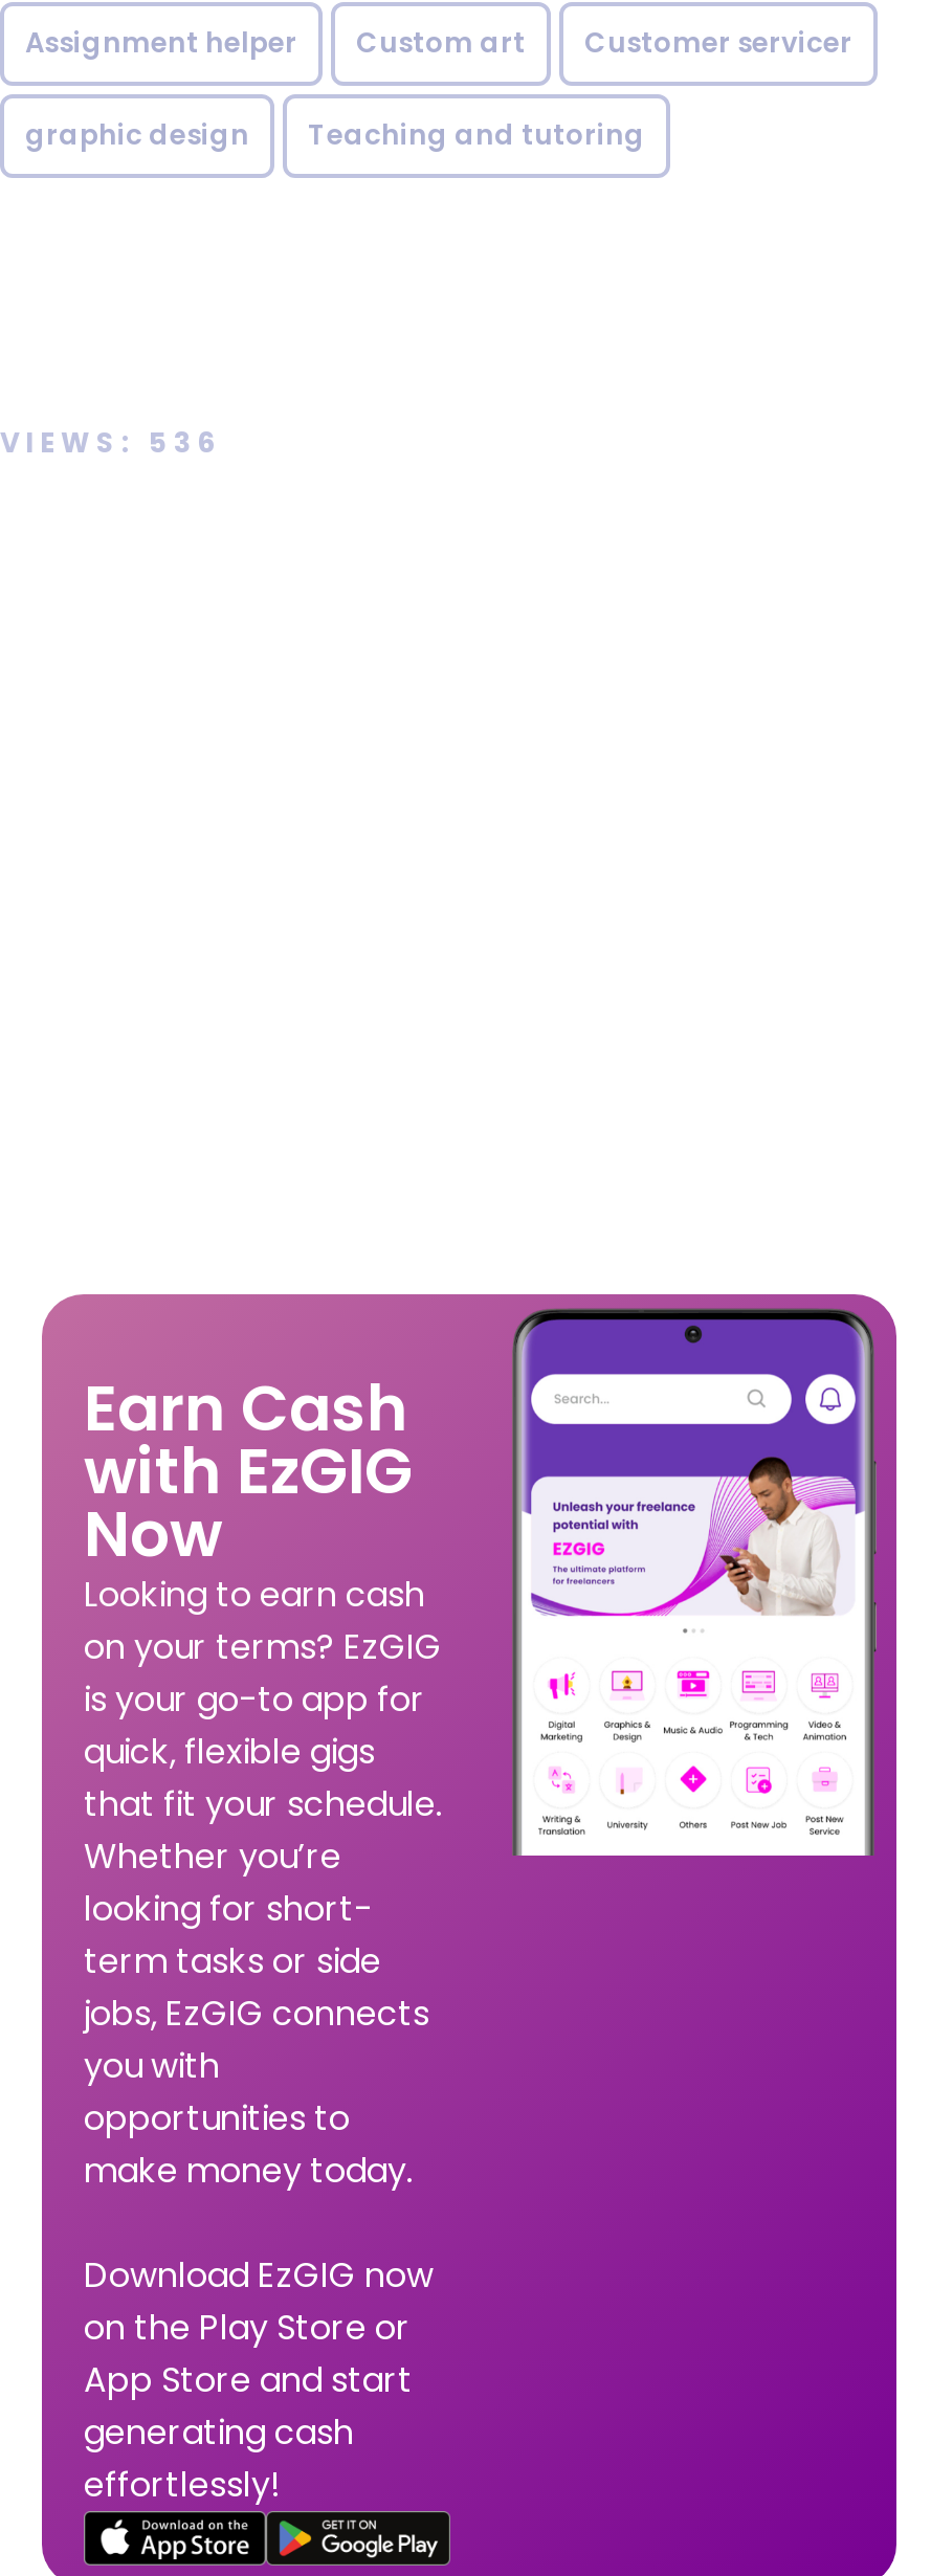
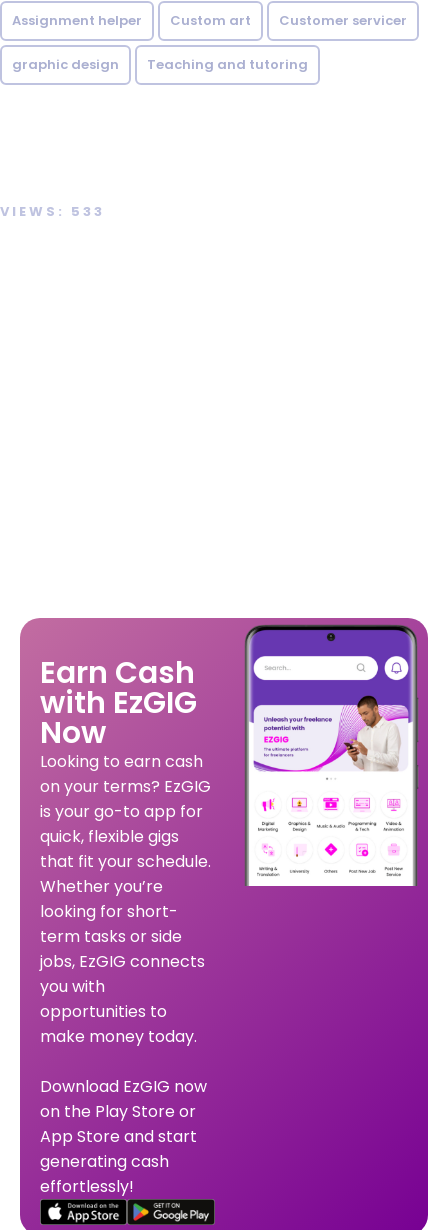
[0,423,222,463] VIEWS: 536 -> [0,202,105,221] VIEWS: 533

